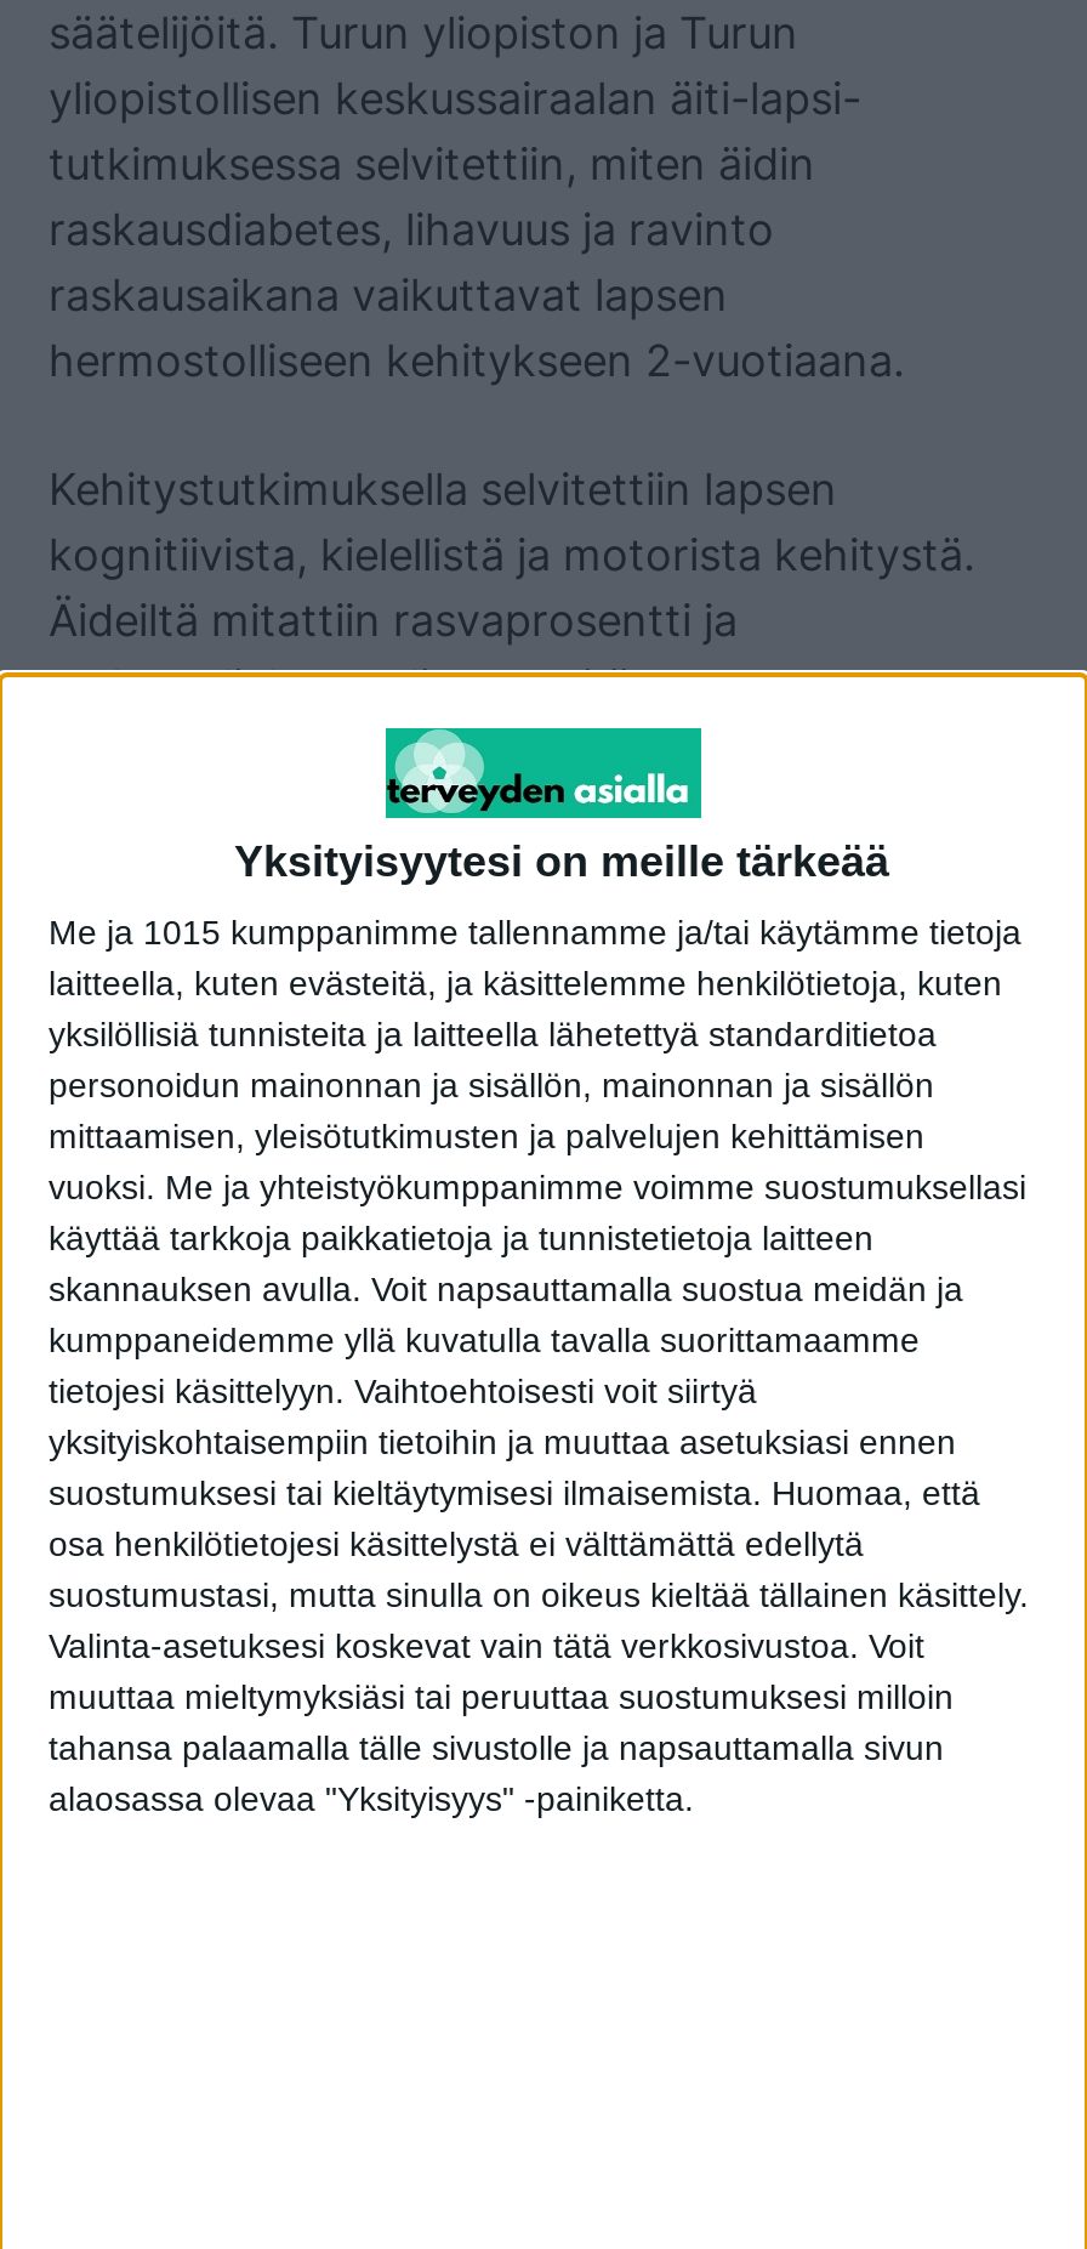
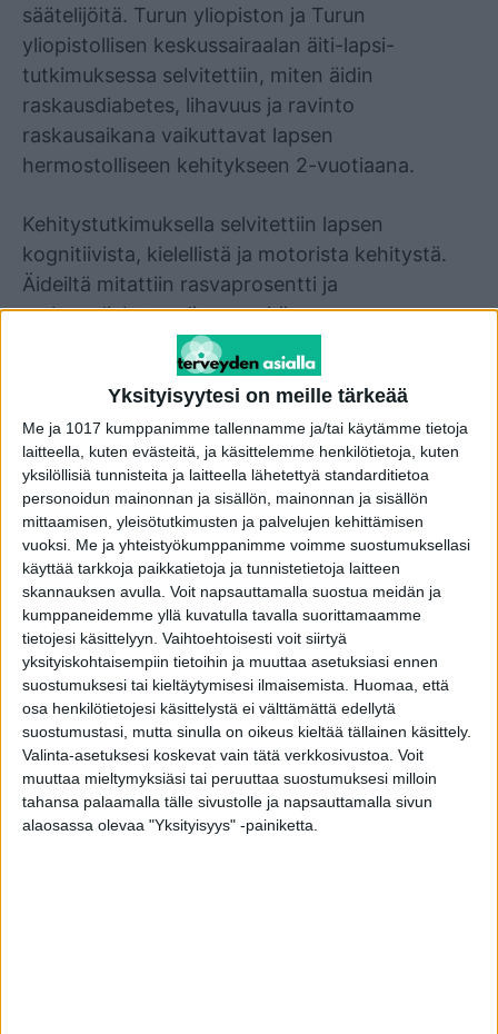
[49,912,1021,951] Me ja 1015 kumppanimme tallennamme ja/tai käytämme tietoja -> [22,419,468,437] Me ja 1017 kumppanimme tallennamme ja/tai käytämme tietoja

